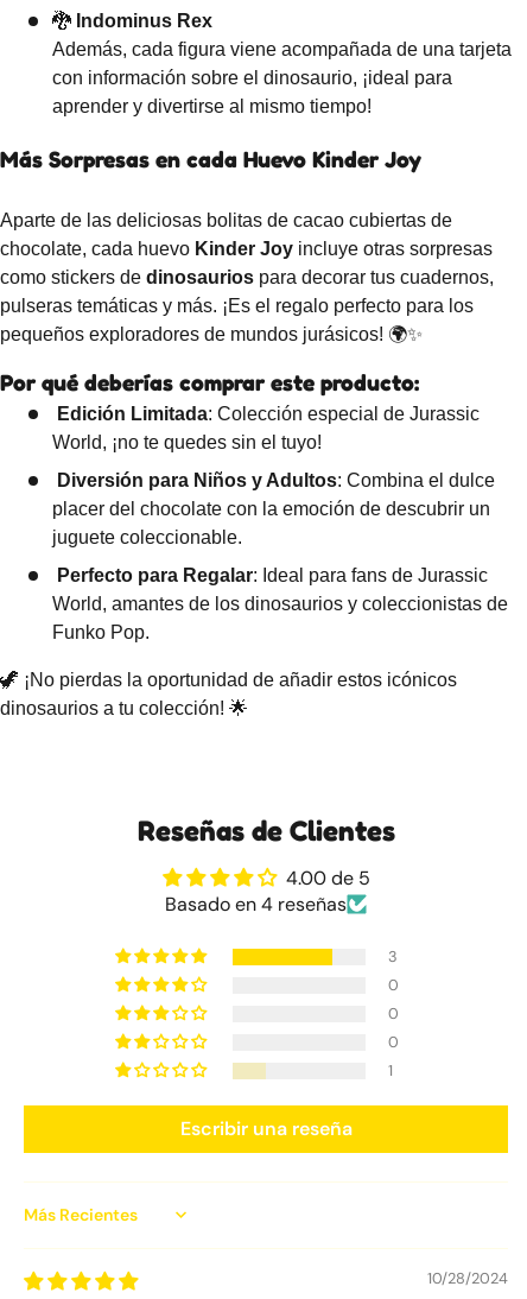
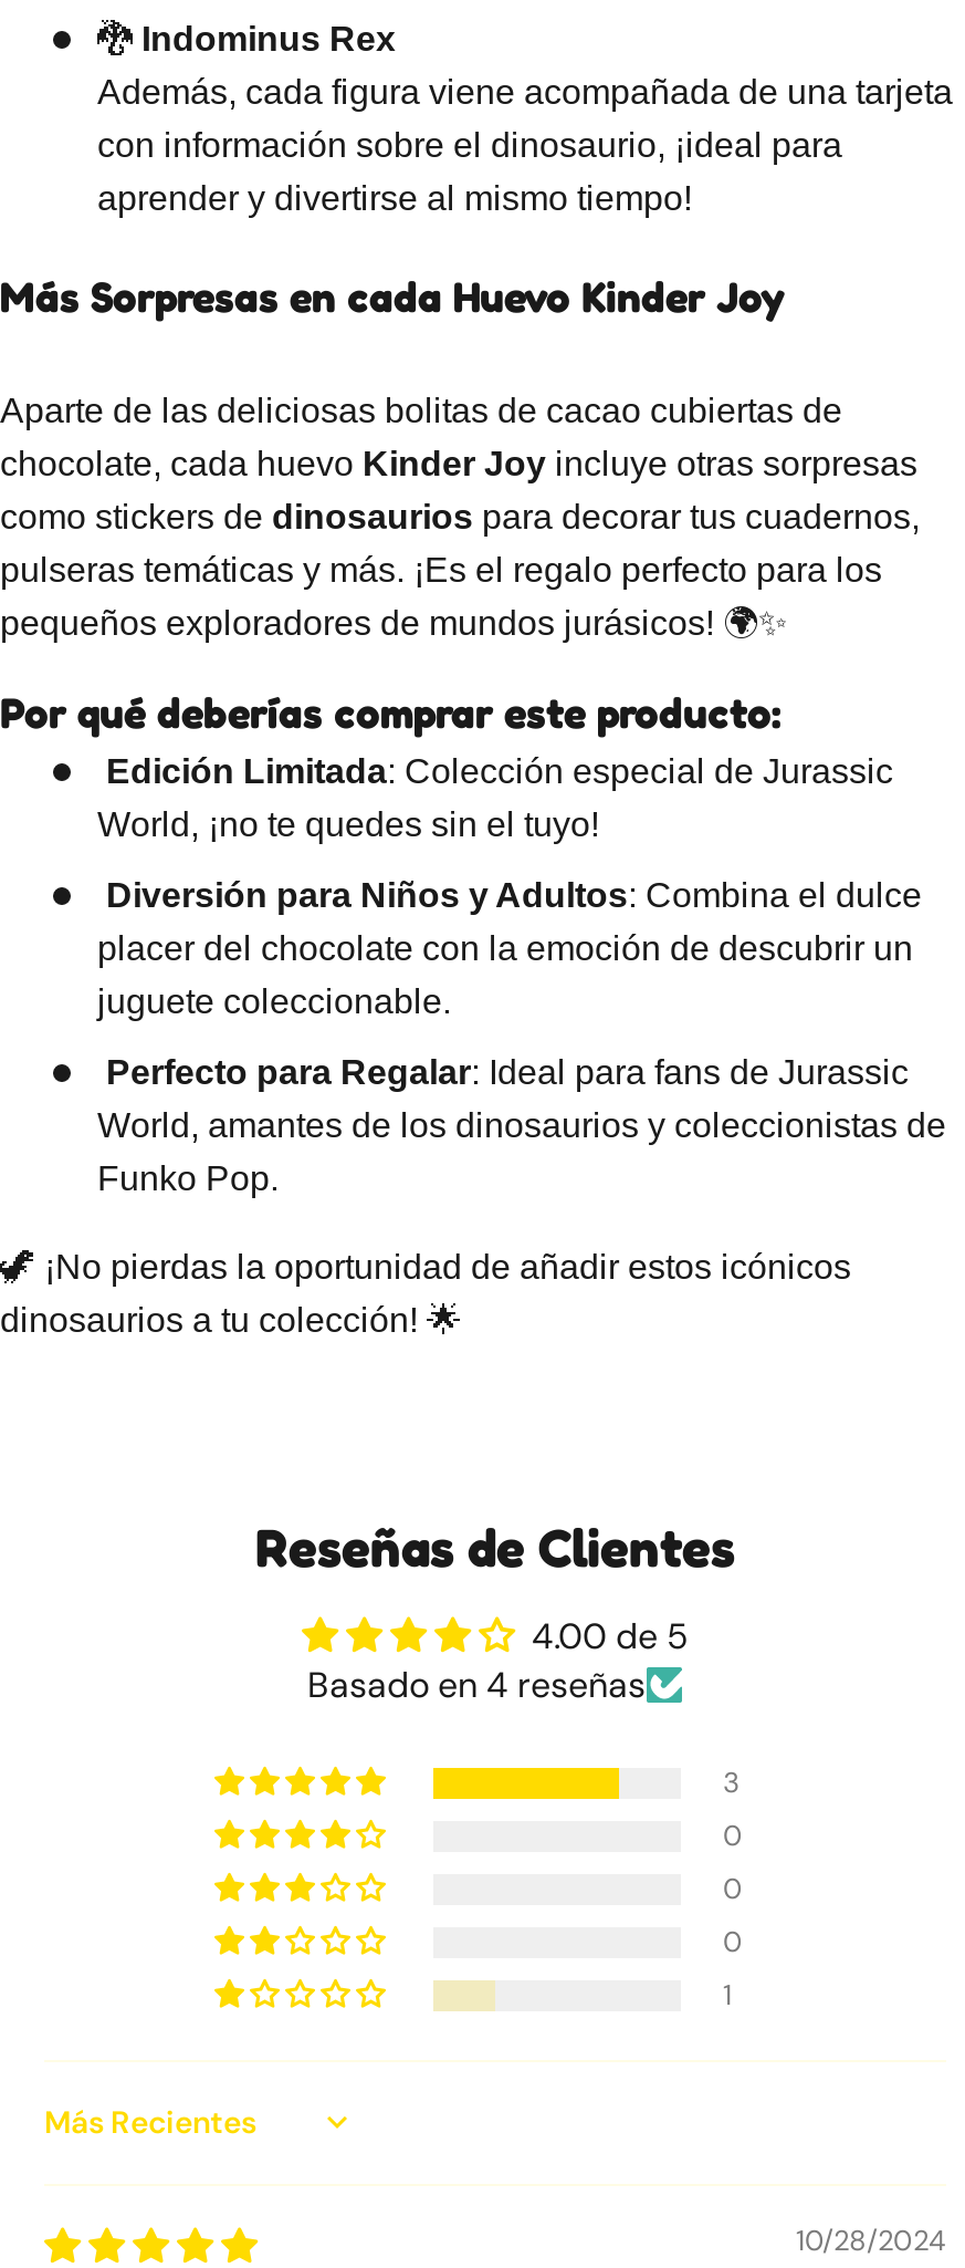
[180,1116,352,1141] Escribir una reseña -> none

